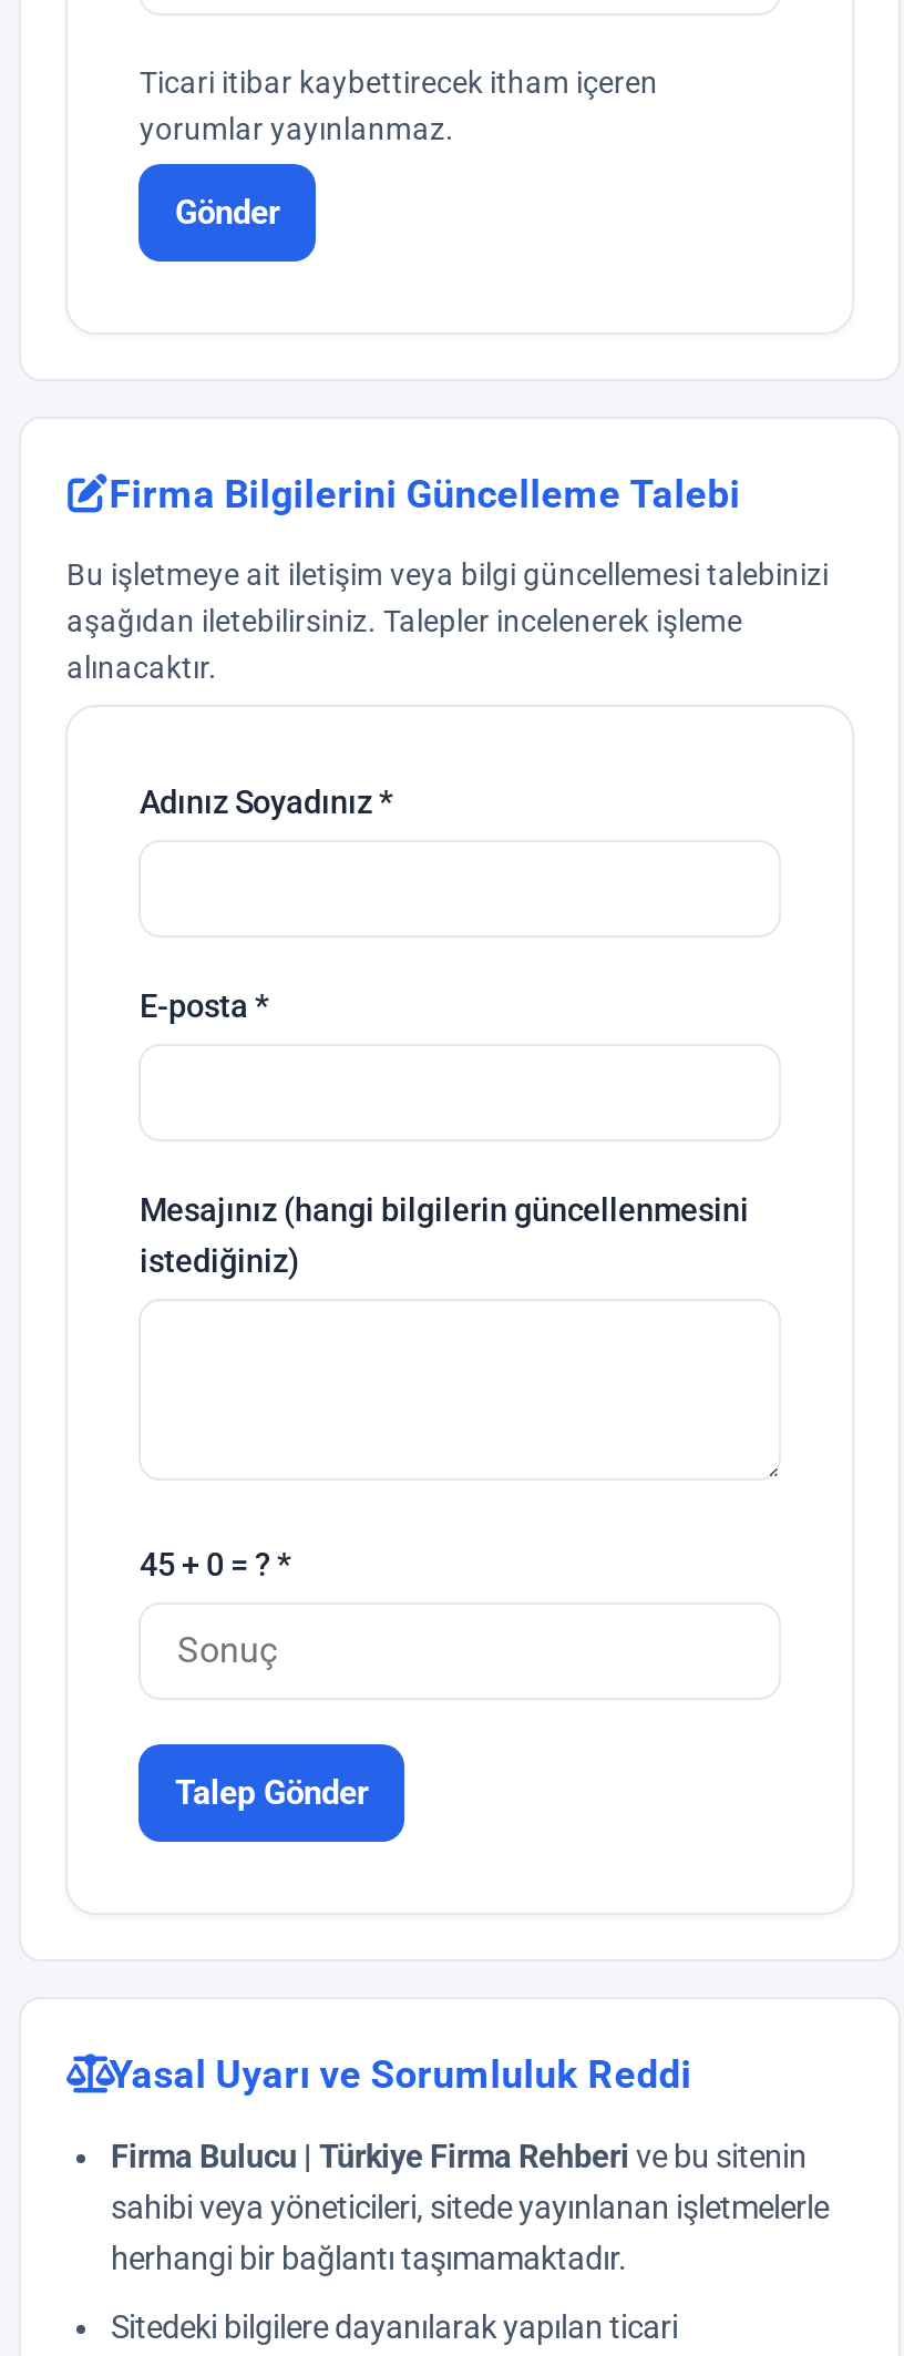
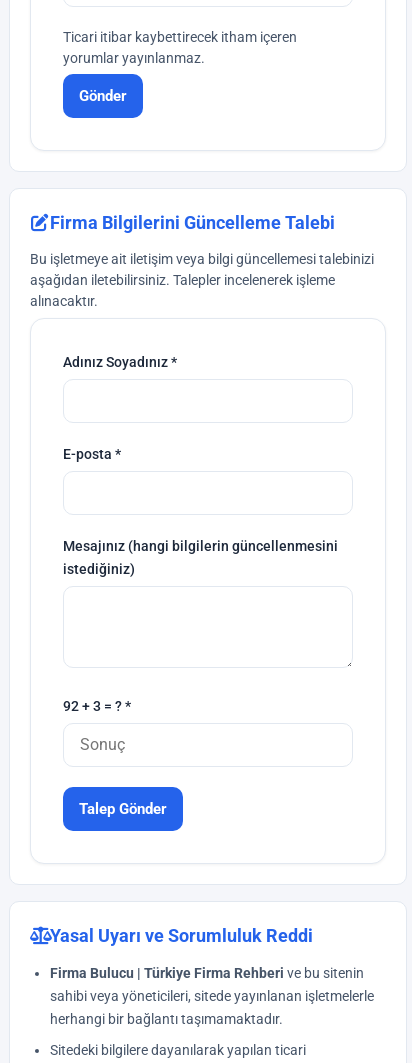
[139,1546,290,1584] 45 + 0 = ? * -> [63,698,131,715] 92 + 3 = ? *

